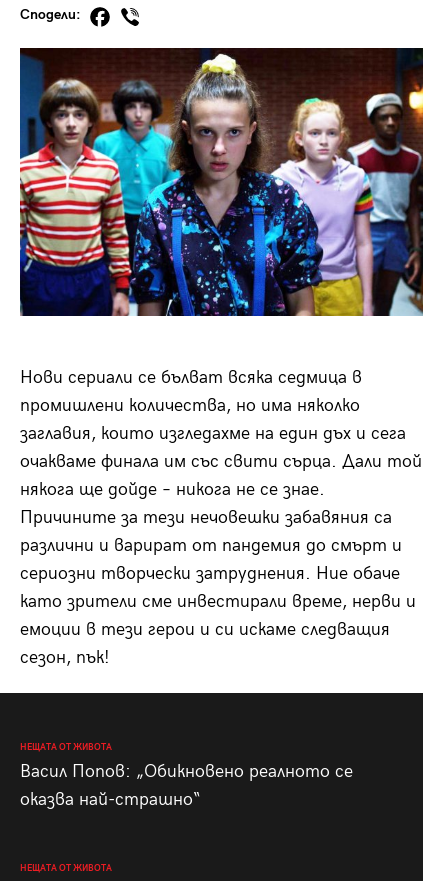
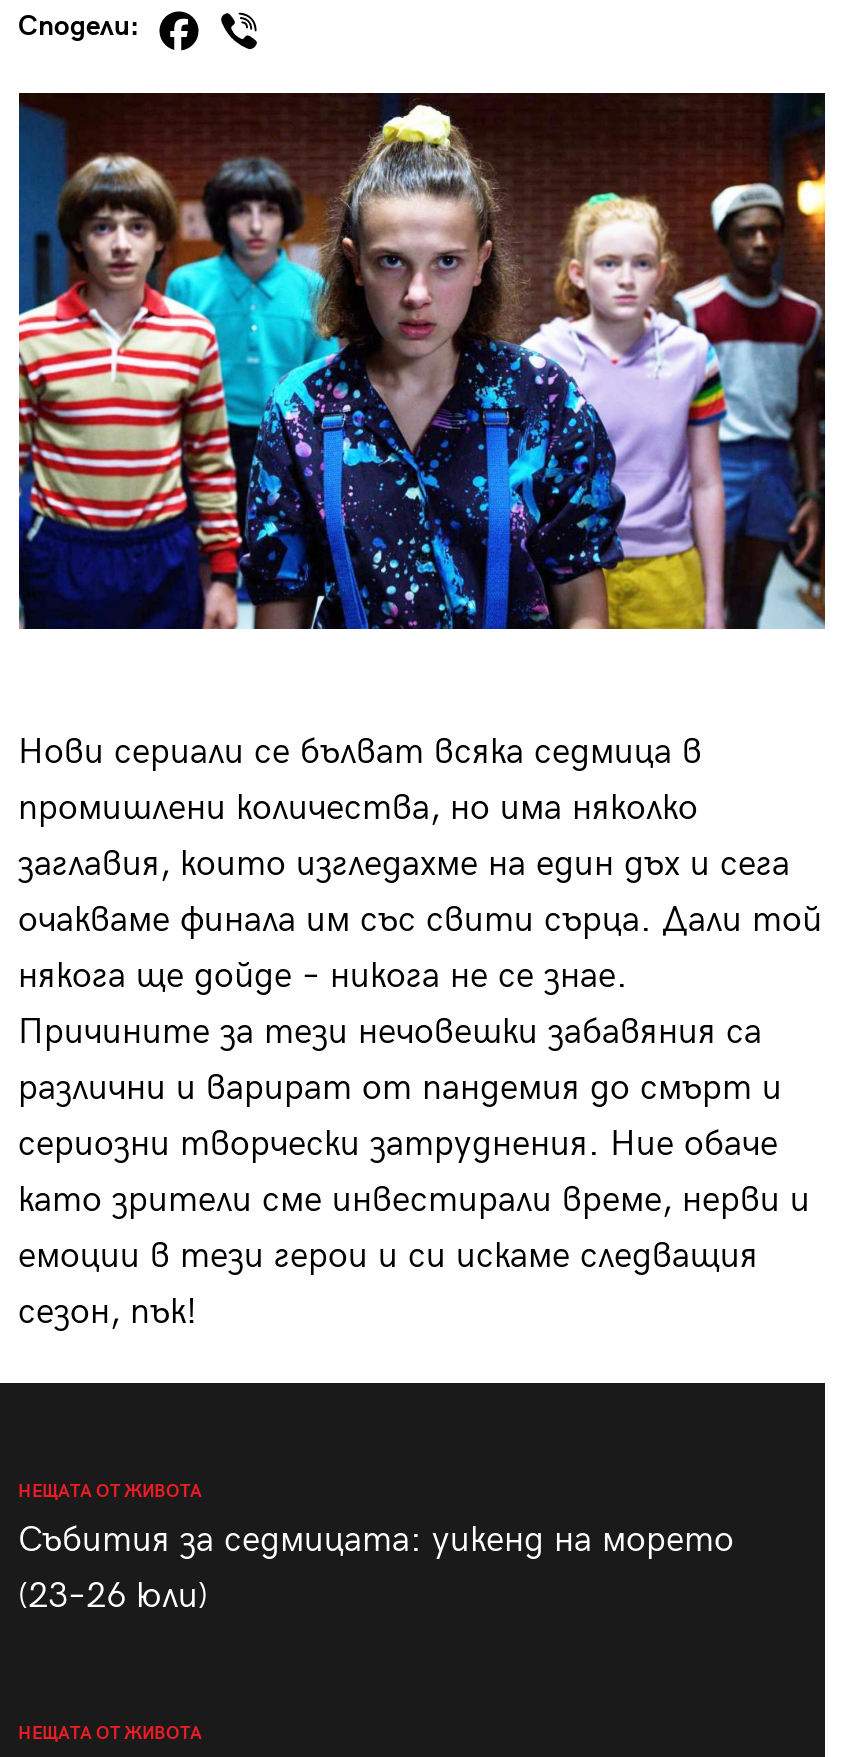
[19,761,352,810] Васил Попов: „Обикновено реалното се | оказва най-страшно“ -> [18,1520,734,1618] Събития за седмицата: уикенд на морето | (23–26 юли)

